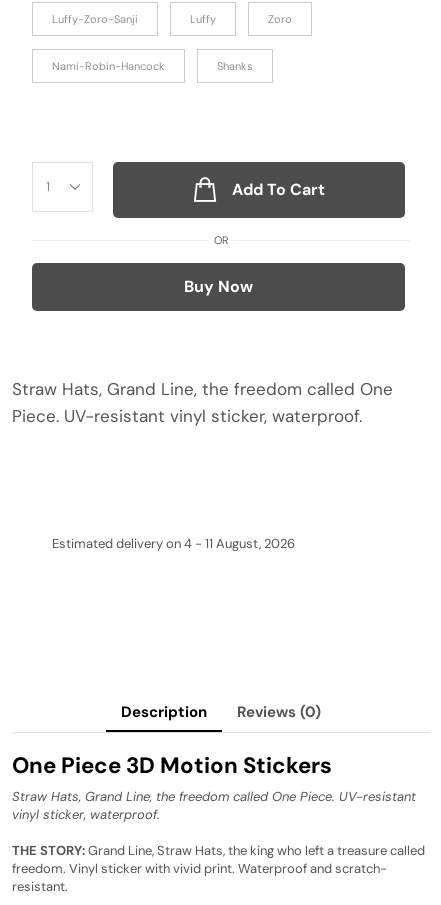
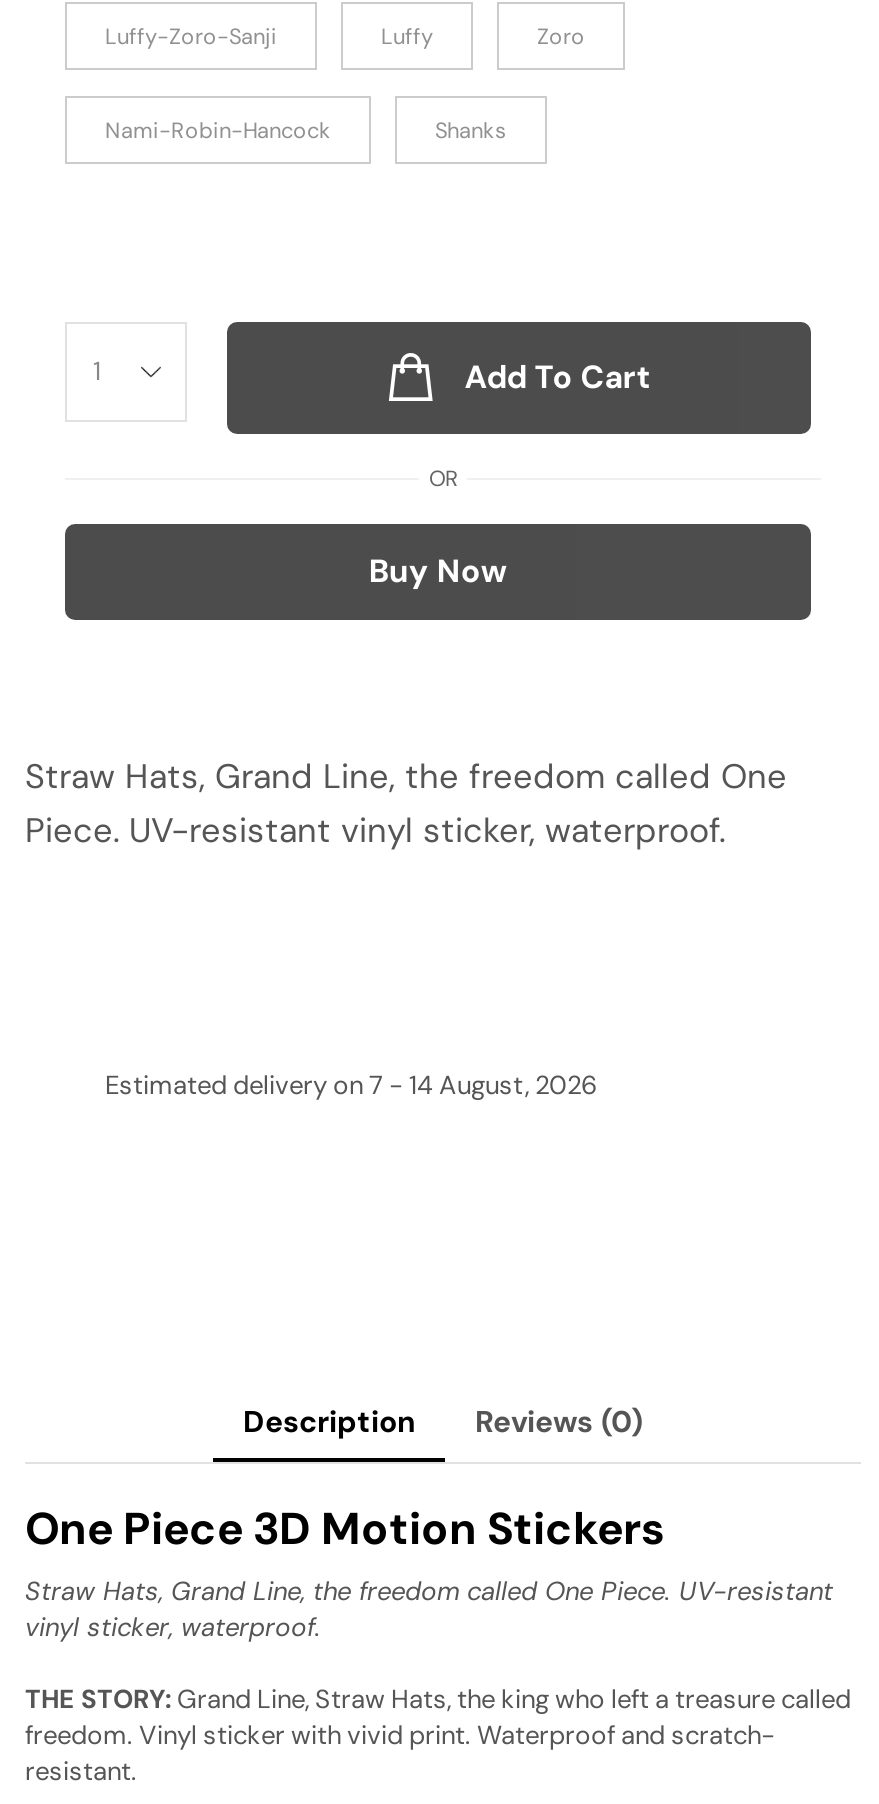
[52,535,295,552] Estimated delivery on 4 - 11 August, 2026 -> [105,1067,597,1101] Estimated delivery on 7 - 14 August, 2026

